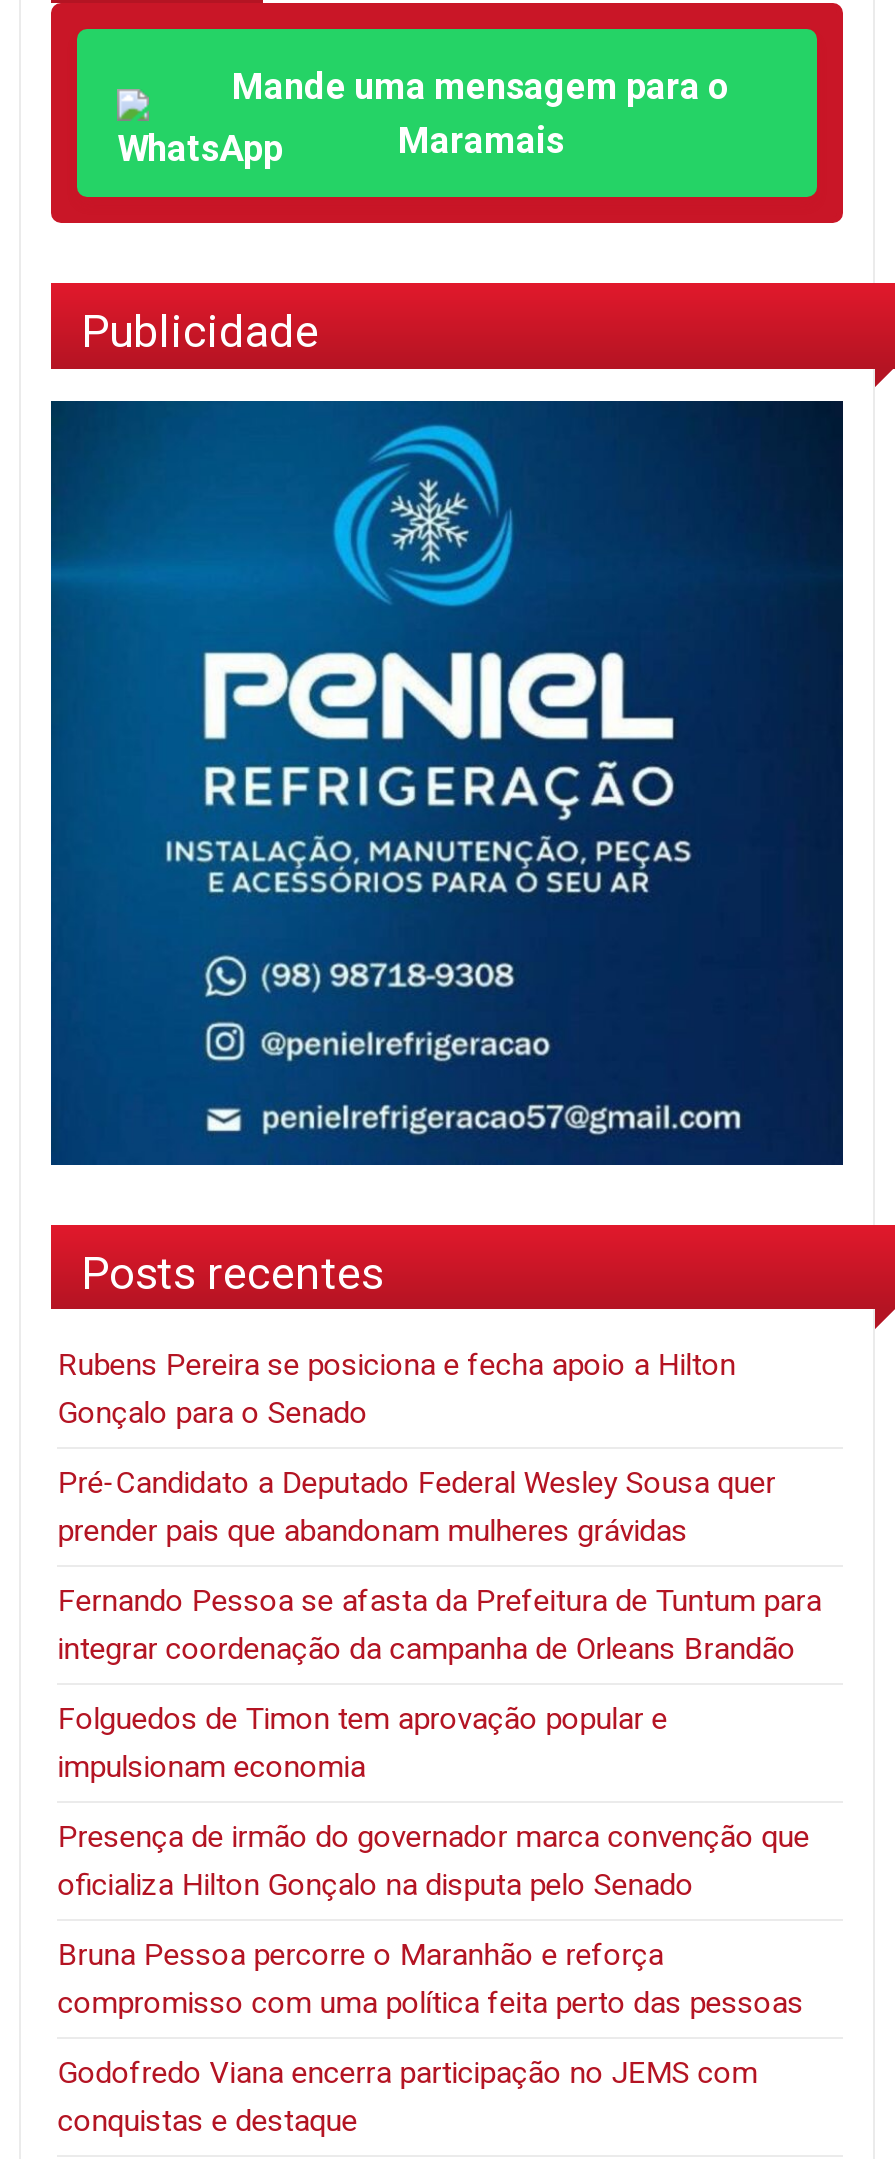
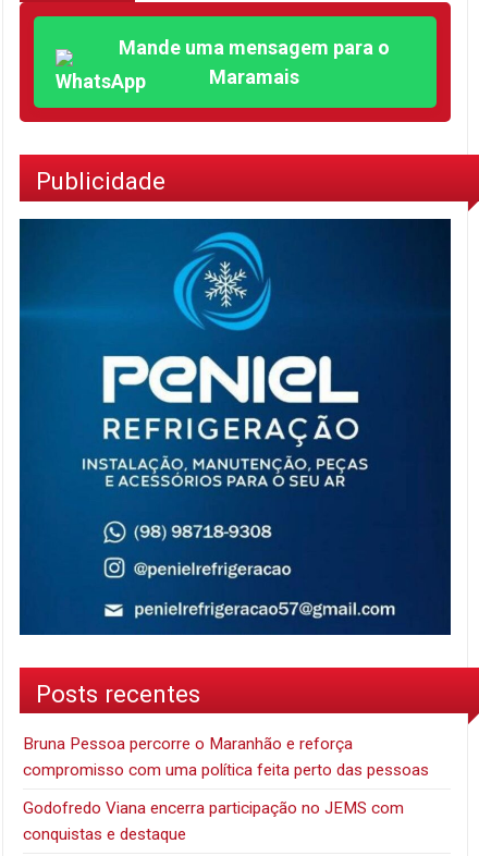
[57,1348,821,1904] Rubens Pereira se posiciona e fecha apoio a Hilton | Gonçalo para o Senado | Pré-Candidato a Deputado Federal Wesley Sousa quer | prender pais que abandonam mulheres grávidas | Fernando Pessoa se afasta da Prefeitura de Tuntum para | integrar coordenação da campanha de Orleans Brandão | Folguedos de Timon tem aprovação popular e | impulsionam economia | Presença de irmão do governador marca convenção que | oficializa Hilton Gonçalo na disputa pelo Senado -> none

